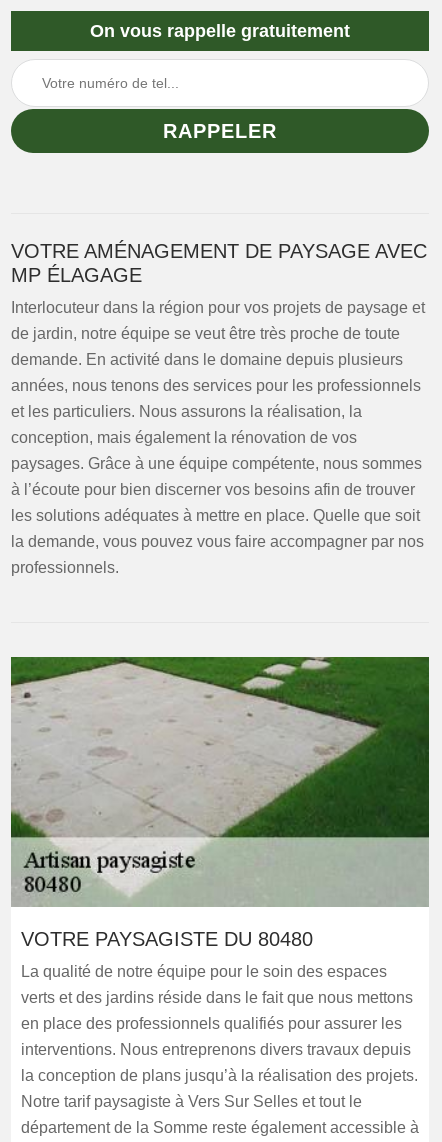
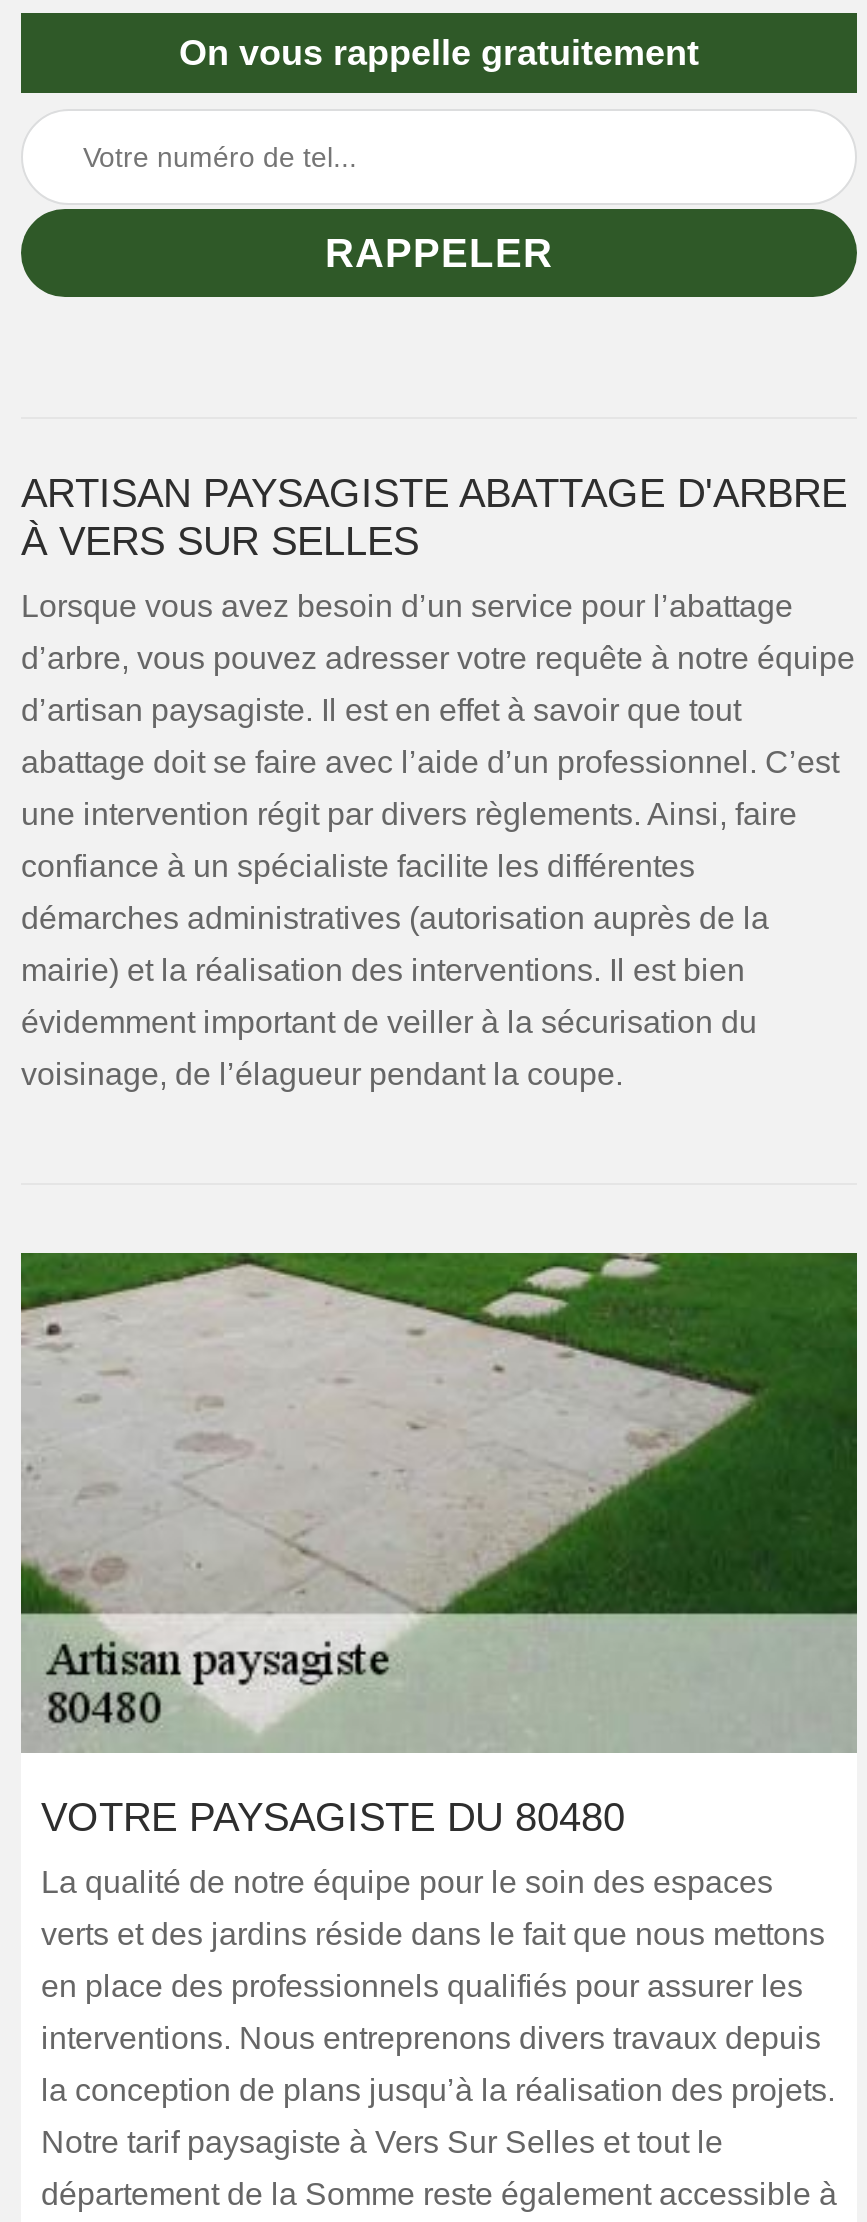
[11,240,427,576] VOTRE AMÉNAGEMENT DE PAYSAGE AVEC | MP ÉLAGAGE | Interlocuteur dans la région pour vos projets de paysage et | de jardin, notre équipe se veut être très proche de toute | demande. En activité dans le domaine depuis plusieurs | années, nous tenons des services pour les professionnels | et les particuliers. Nous assurons la réalisation, la | conception, mais également la rénovation de vos | paysages. Grâce à une équipe compétente, nous sommes | à l’écoute pour bien discerner vos besoins afin de trouver | les solutions adéquates à mettre en place. Quelle que soit | la demande, vous pouvez vous faire accompagner par nos | professionnels. -> [21,471,855,1091] ARTISAN PAYSAGISTE ABATTAGE D'ARBRE | À VERS SUR SELLES | Lorsque vous avez besoin d’un service pour l’abattage | d’arbre, vous pouvez adresser votre requête à notre équipe | d’artisan paysagiste. Il est en effet à savoir que tout | abattage doit se faire avec l’aide d’un professionnel. C’est | une intervention régit par divers règlements. Ainsi, faire | confiance à un spécialiste facilite les différentes | démarches administratives (autorisation auprès de la | mairie) et la réalisation des interventions. Il est bien | évidemment important de veiller à la sécurisation du | voisinage, de l’élagueur pendant la coupe.

